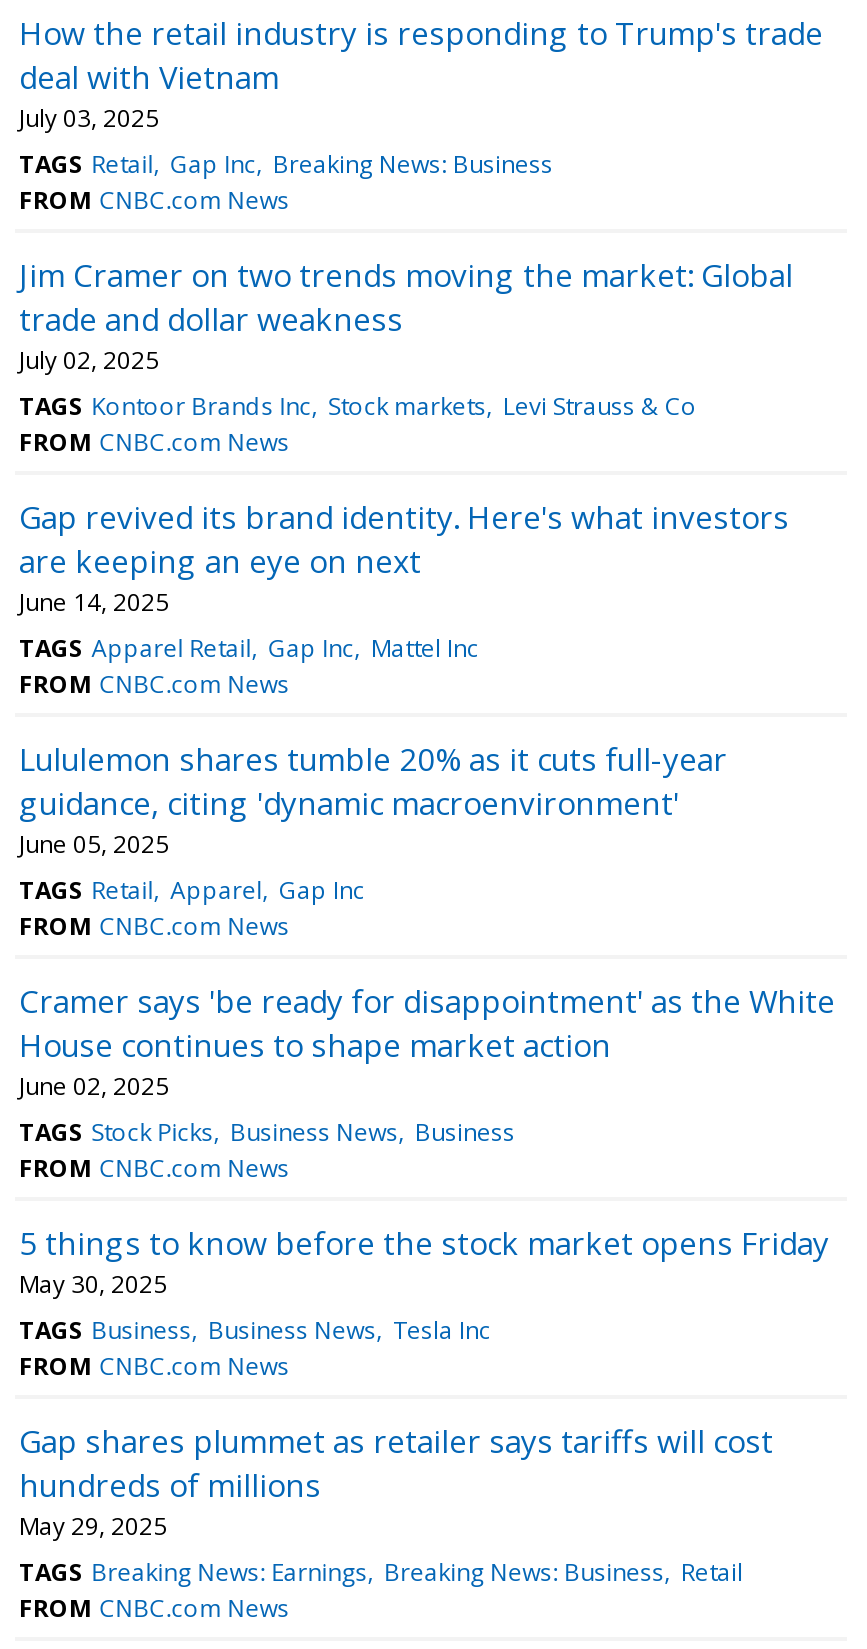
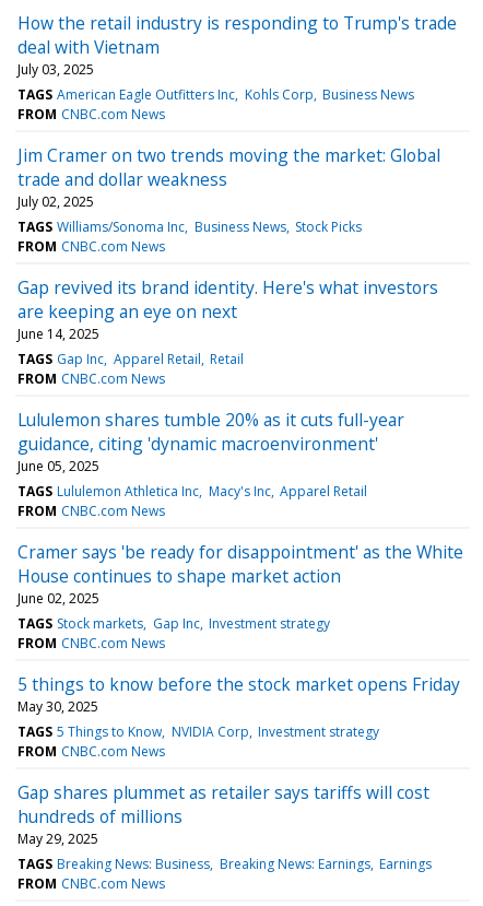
[19,147,553,181] TAGS Retail Gap Inc Breaking News: Business -> [17,85,414,104] TAGS American Eagle Outfitters Inc Kohls Corp Business News
[19,389,697,423] TAGS Kontoor Brands Inc Stock markets Levi Strauss & Co -> [17,217,362,236] TAGS Williams/Sonoma Inc Business News Stock Picks
[19,631,479,665] TAGS Apparel Retail Gap Inc Mattel Inc -> [17,350,244,368] TAGS Gap Inc Apparel Retail Retail
[19,873,365,907] TAGS Retail Apparel Gap Inc -> [17,482,367,500] TAGS Lululemon Athletica Inc Macy's Inc Apparel Retail
[19,1115,515,1149] TAGS Stock Picks Business News Business -> [17,614,330,633] TAGS Stock markets Gap Inc Investment strategy
[19,1313,491,1347] TAGS Business Business News Tesla Inc -> [17,722,379,741] TAGS 5 Things to Know NVIDIA Corp Investment strategy
[19,1555,743,1589] TAGS Breaking News: Earnings Breaking News: Business Retail -> [17,855,432,873] TAGS Breaking News: Business Breaking News: Earnings Earnings

